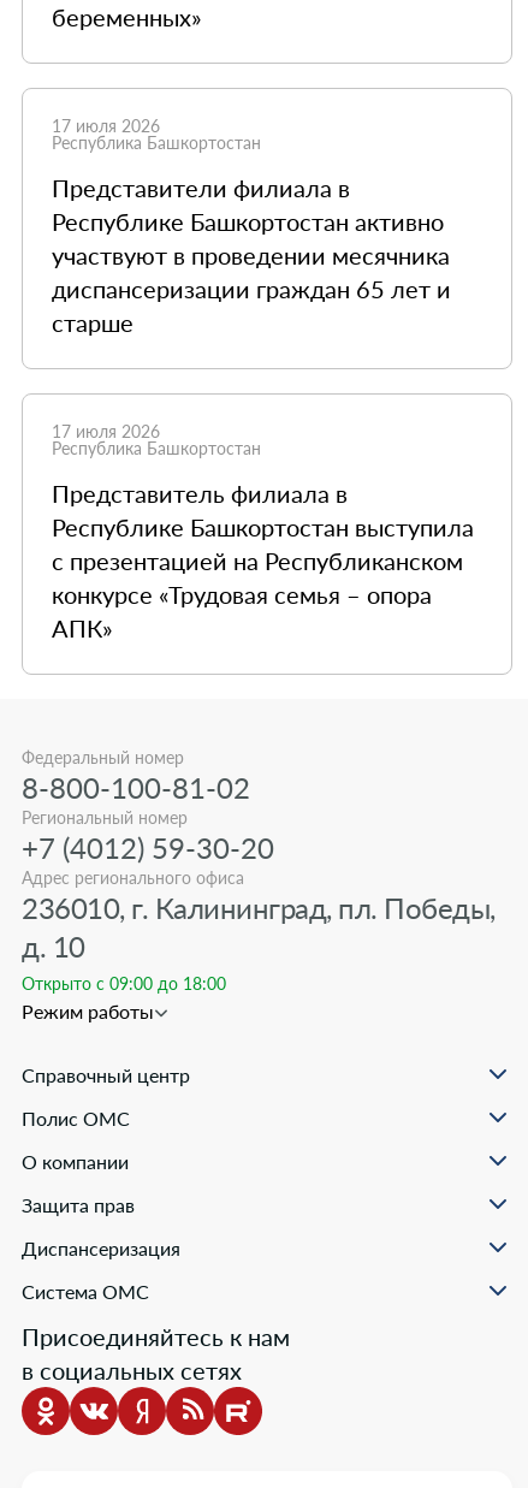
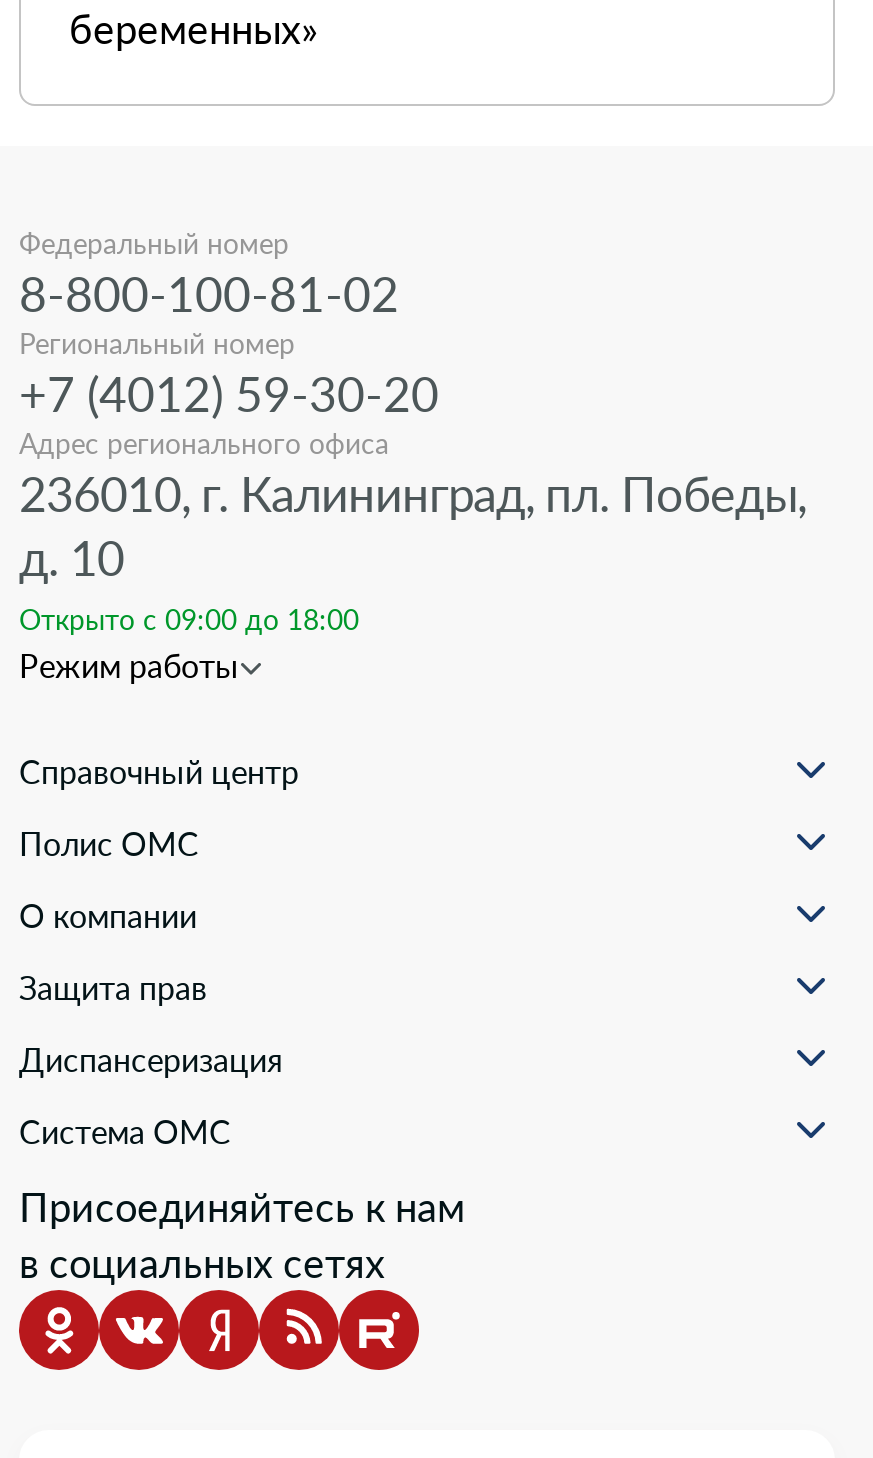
[52,116,261,153] 17 июля 2026 | Республика Башкортостан -> none
[52,173,451,337] Представители филиала в | Республике Башкортостан активно | участвуют в проведении месячника | диспансеризации граждан 65 лет и | старше -> none
[52,421,261,459] 17 июля 2026 | Республика Башкортостан -> none
[52,479,474,643] Представитель филиала в | Республике Башкортостан выступила | с презентацией на Республиканском | конкурсе «Трудовая семья – опора | АПК» -> none

